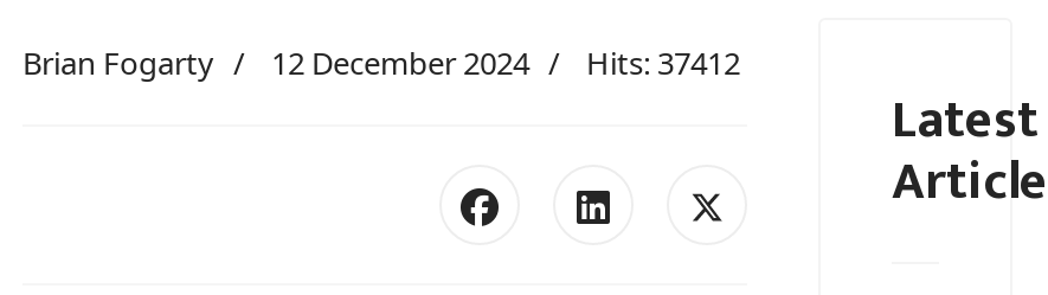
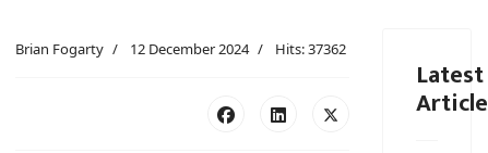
[22,41,740,84] Brian Fogarty 12 December 2024 Hits: 37412 -> [15,39,346,59] Brian Fogarty 12 December 2024 Hits: 37362

